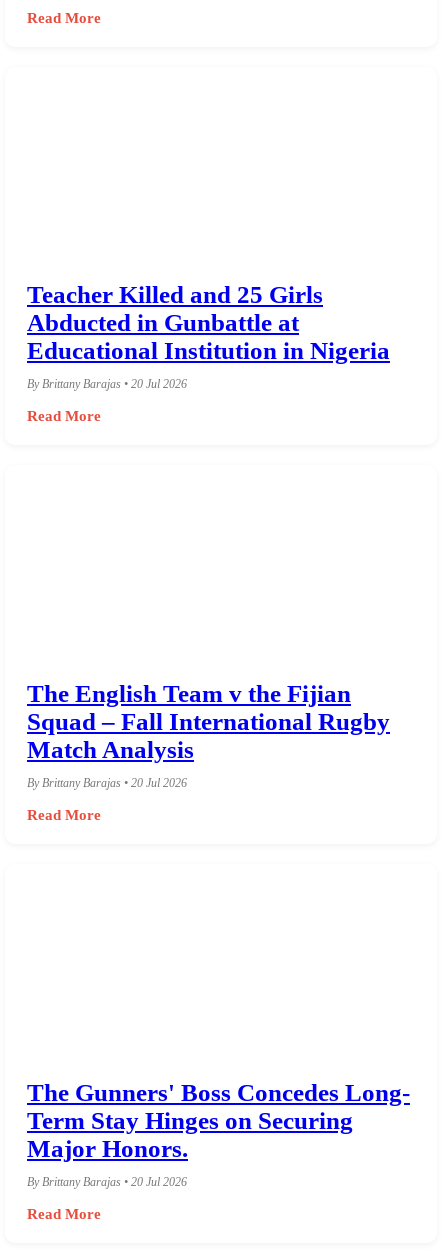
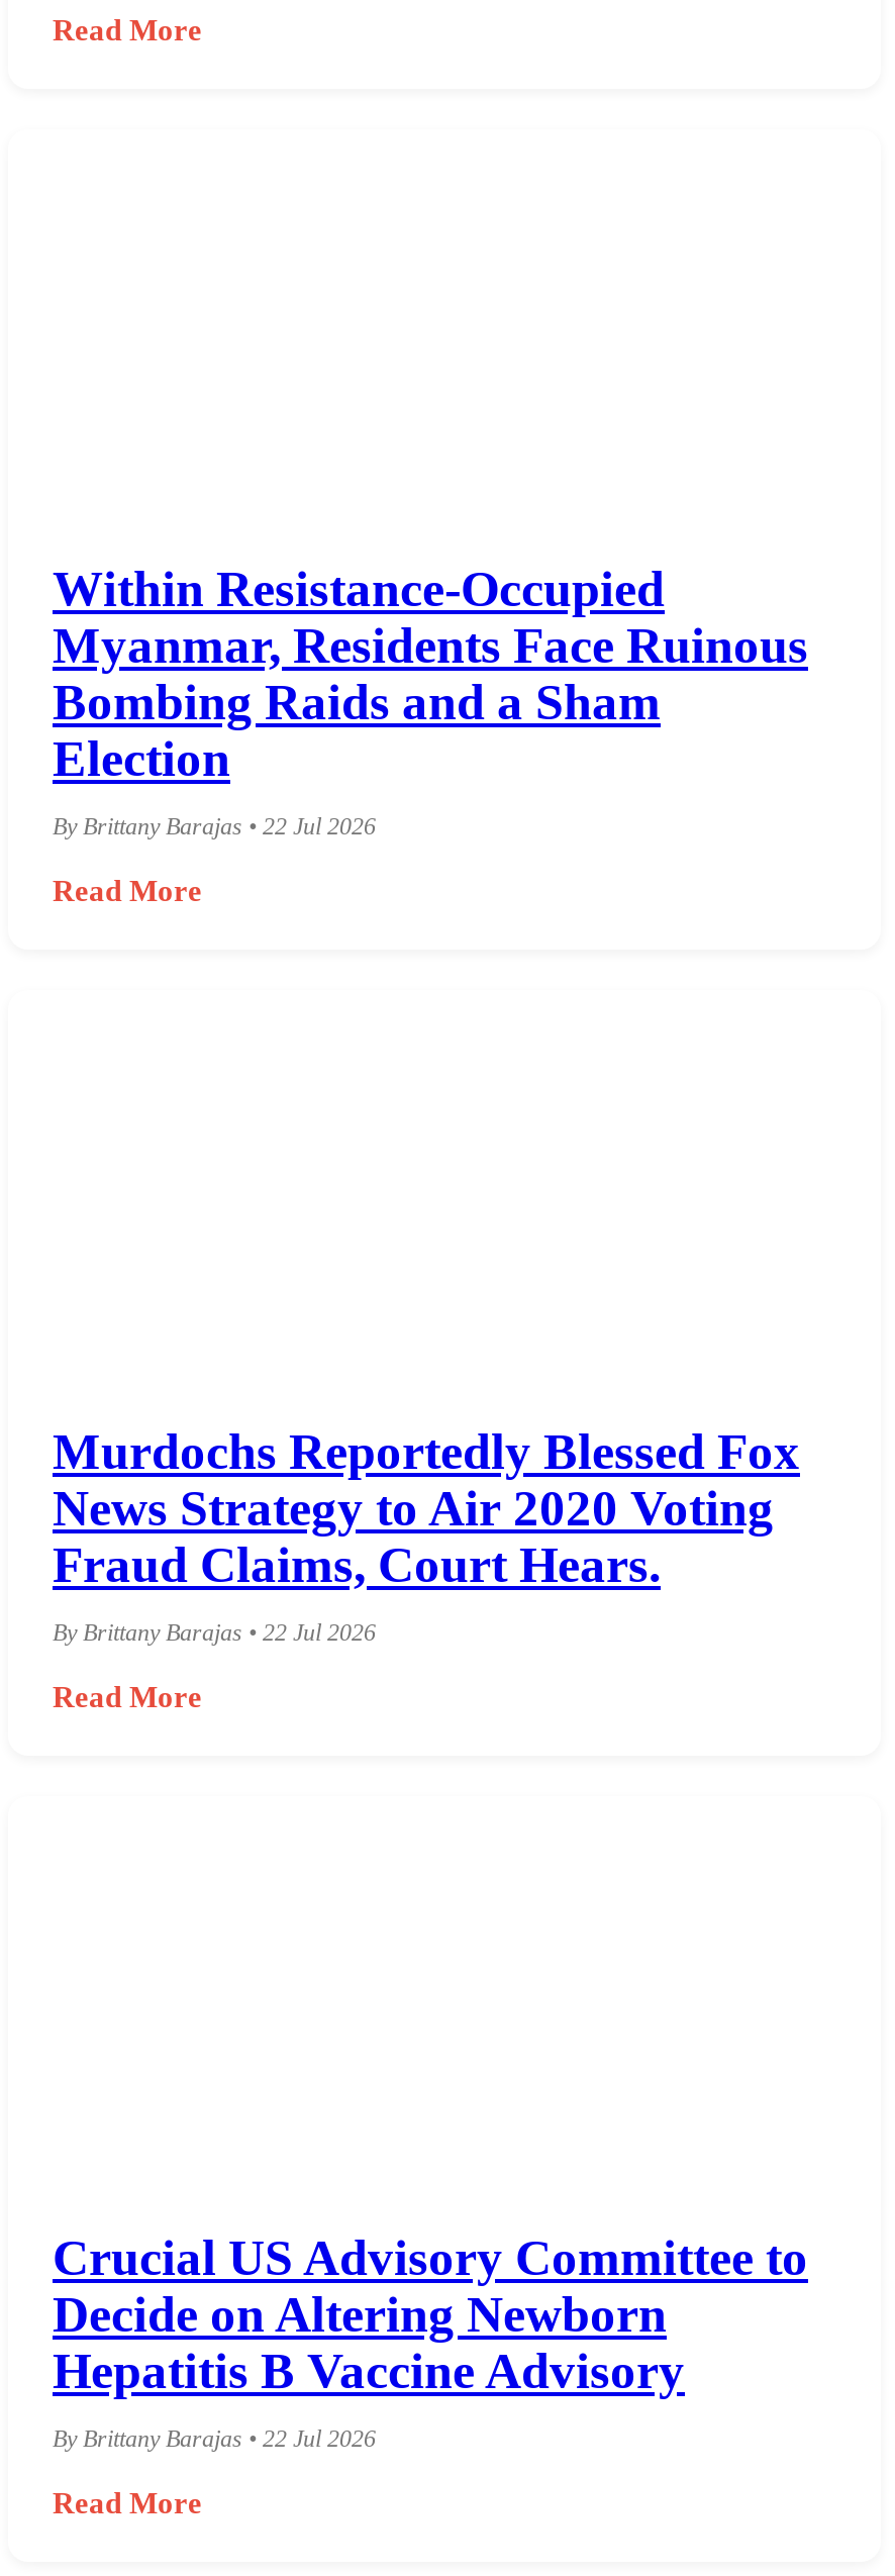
[27,281,390,364] Teacher Killed and 25 Girls | Abducted in Gunbattle at | Educational Institution in Nigeria -> [53,562,808,787] Within Resistance-Occupied | Myanmar, Residents Face Ruinous | Bombing Raids and a Sham | Election
[27,377,187,391] By Brittany Barajas • 20 Jul 2026 -> [53,813,376,841] By Brittany Barajas • 22 Jul 2026
[27,680,390,763] The English Team v the Fijian | Squad – Fall International Rugby | Match Analysis -> [53,1425,800,1593] Murdochs Reportedly Blessed Fox | News Strategy to Air 2020 Voting | Fraud Claims, Court Hears.
[27,776,187,790] By Brittany Barajas • 20 Jul 2026 -> [53,1619,376,1647] By Brittany Barajas • 22 Jul 2026
[27,1079,410,1162] The Gunners' Boss Concedes Long- | Term Stay Hinges on Securing | Major Honors. -> [53,2231,808,2399] Crucial US Advisory Committee to | Decide on Altering Newborn | Hepatitis B Vaccine Advisory
[27,1175,187,1189] By Brittany Barajas • 20 Jul 2026 -> [53,2425,376,2453] By Brittany Barajas • 22 Jul 2026

